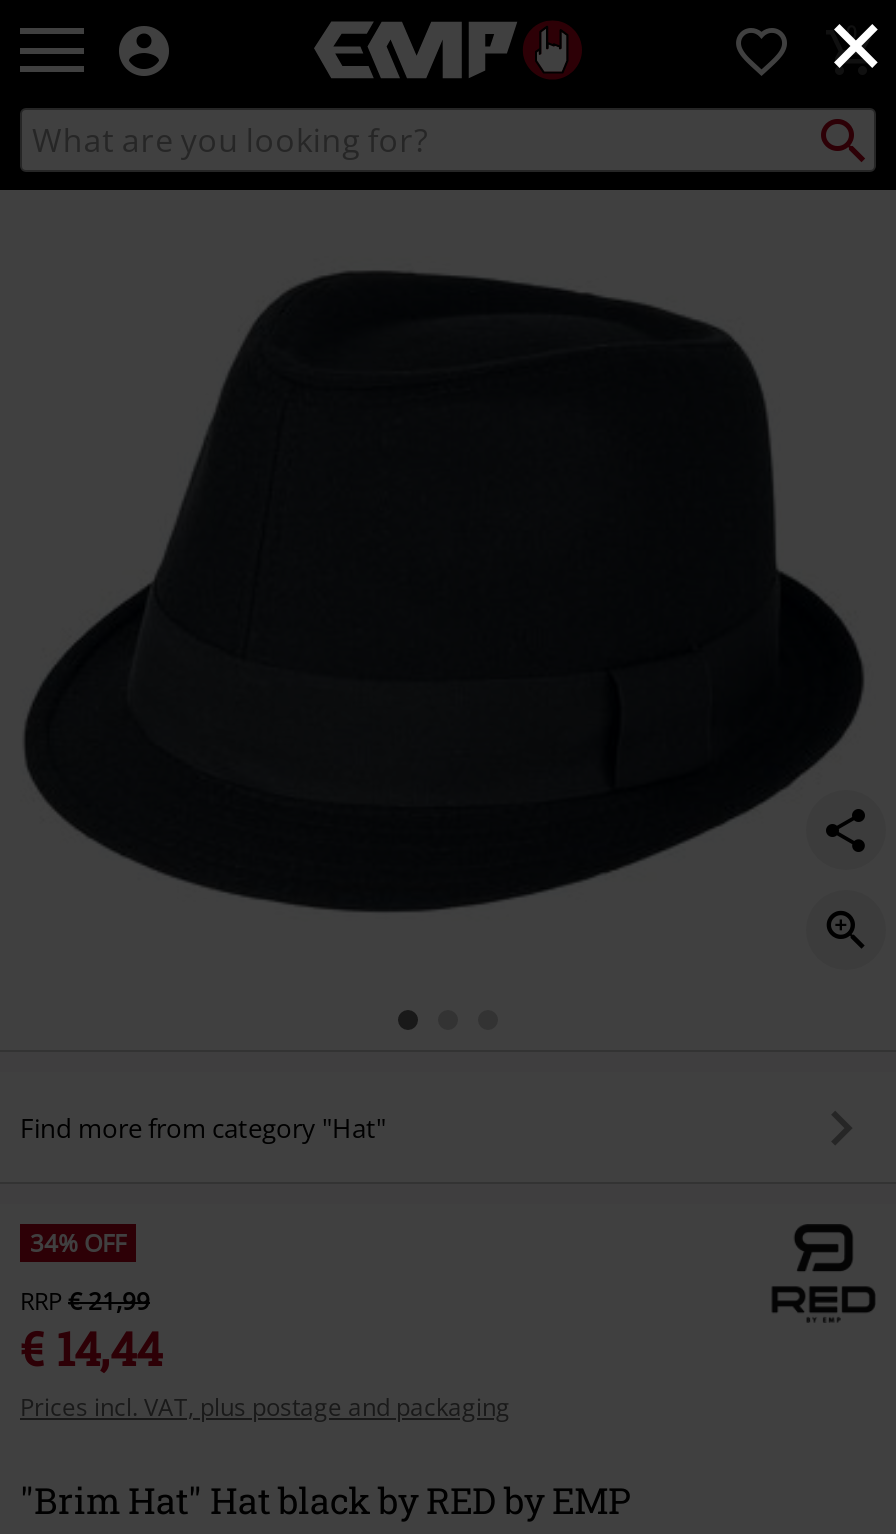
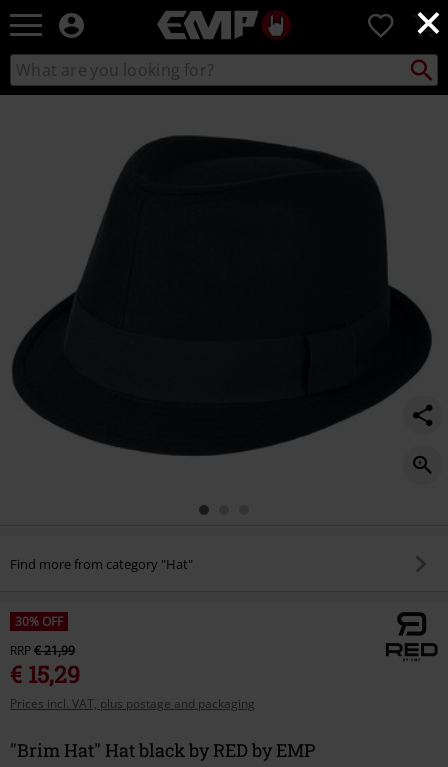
[30,1226,126,1260] 34% OFF -> [15,613,63,630] 30% OFF
[20,1318,162,1378] € 14,44 -> [10,659,80,689] € 15,29

